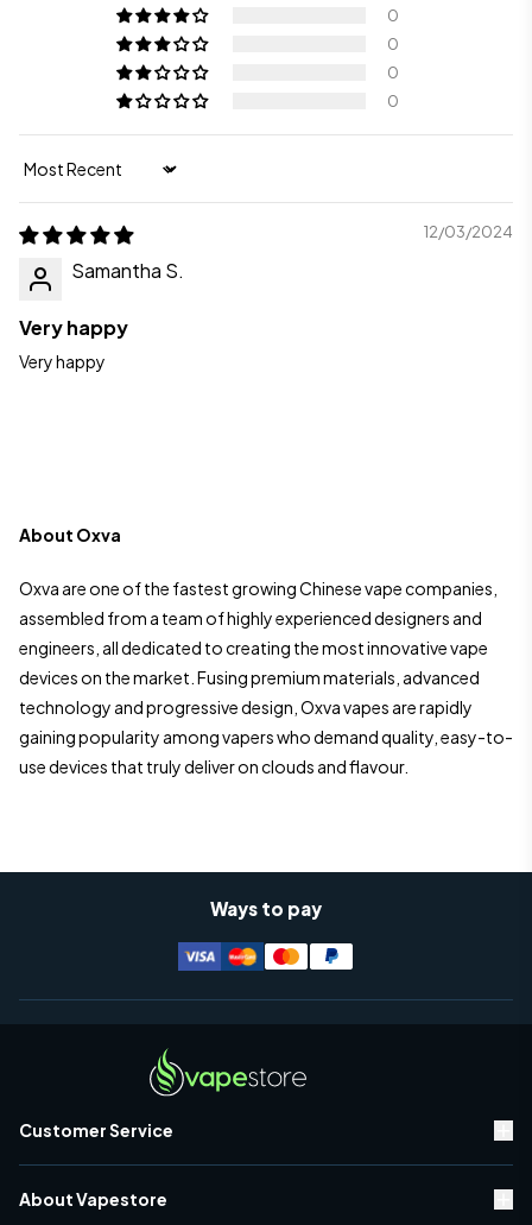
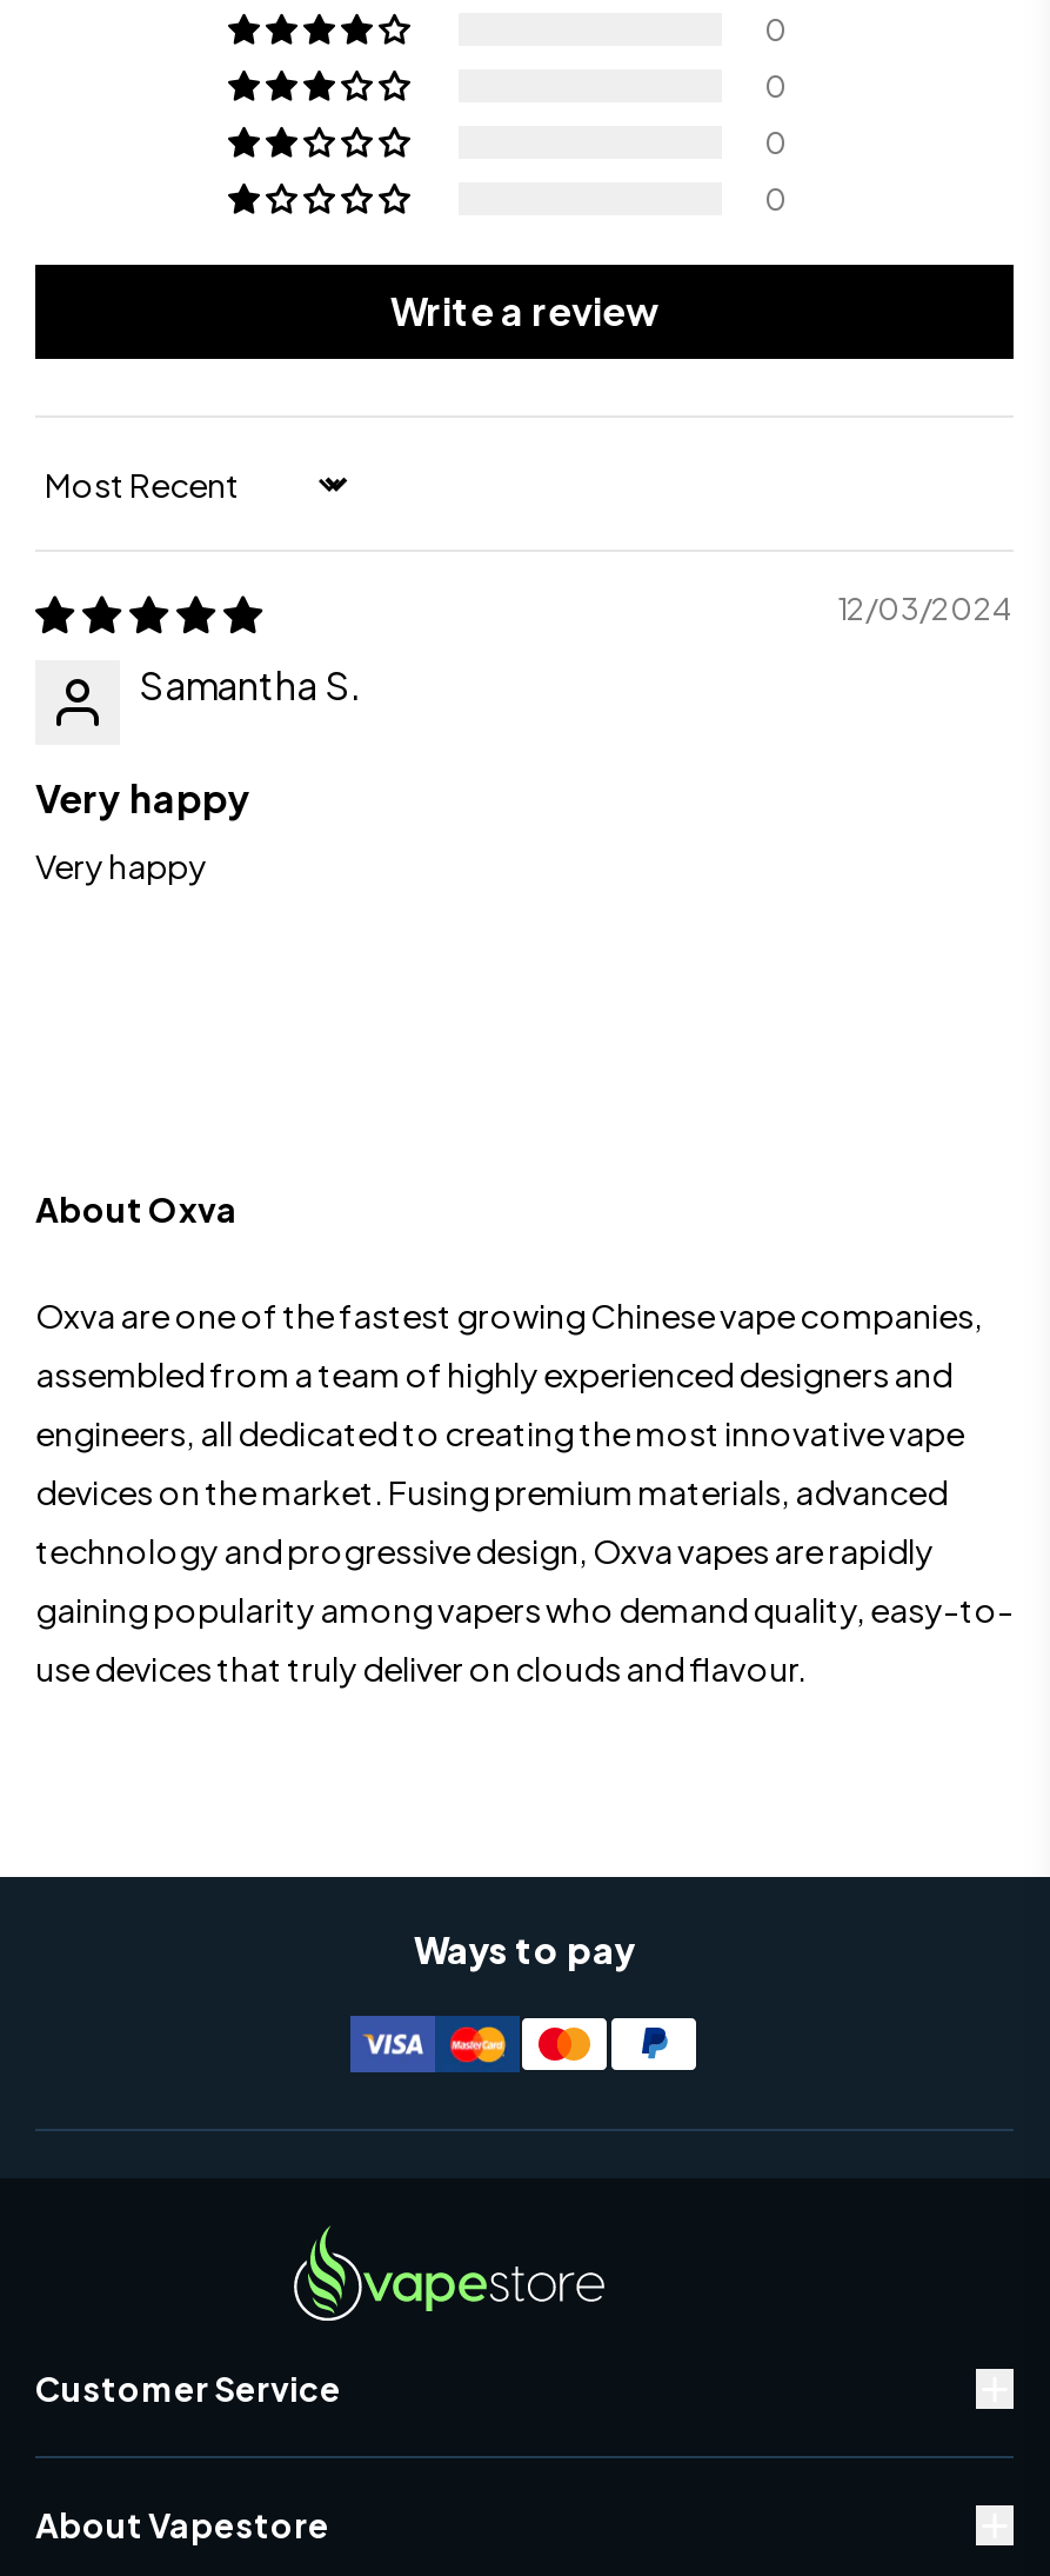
none -> [390,286,658,336] Write a review

